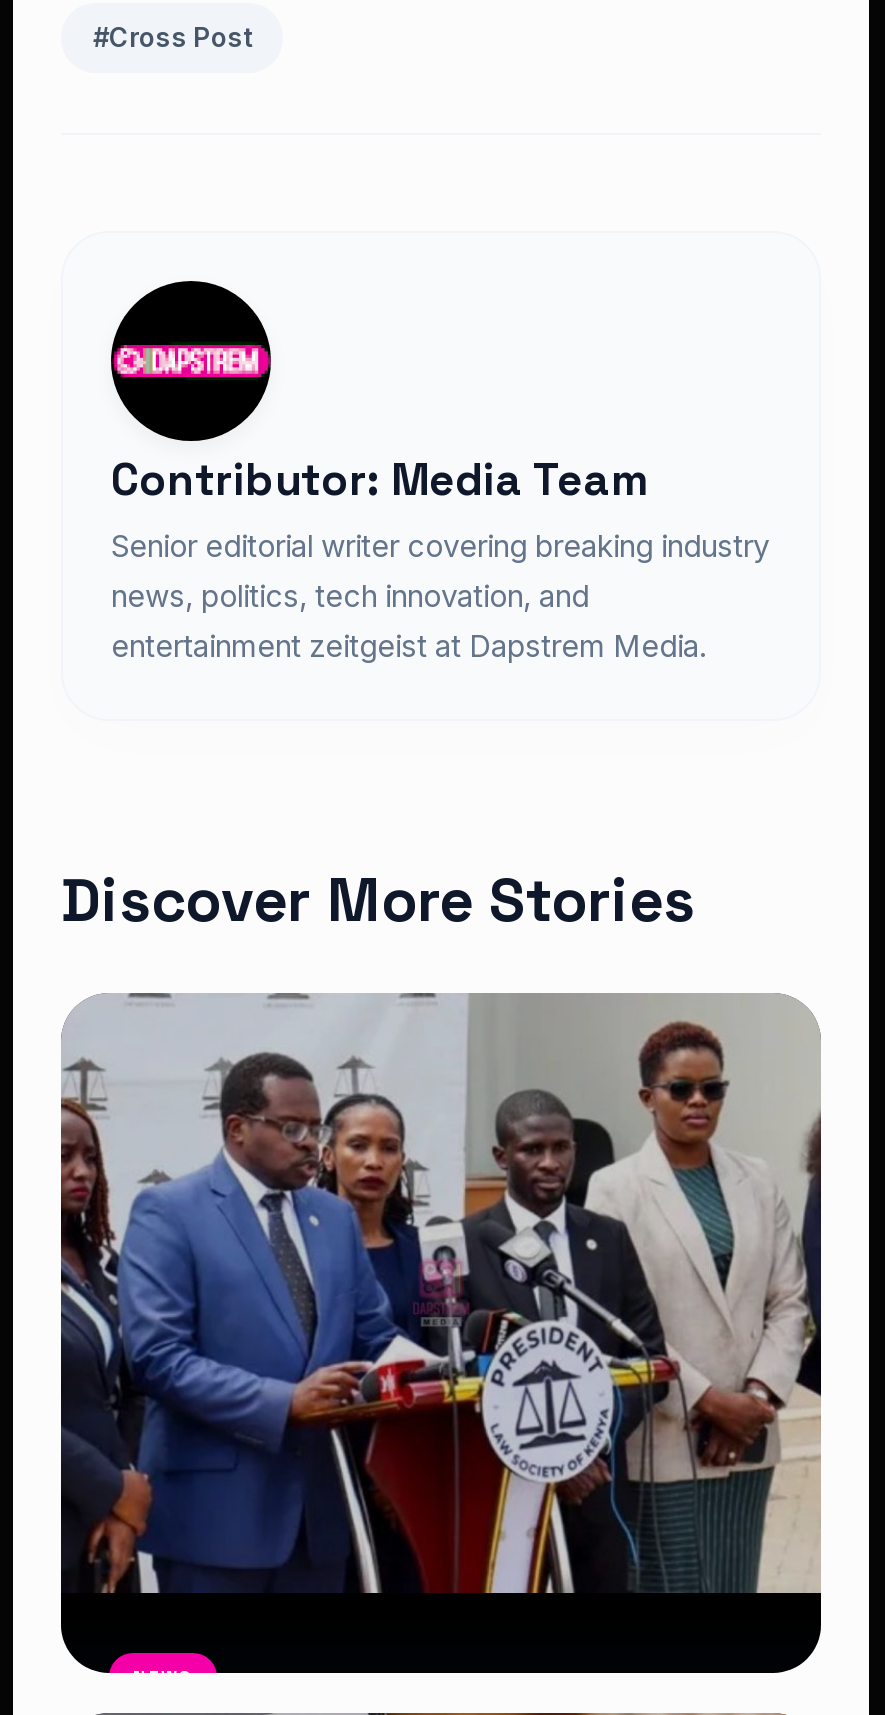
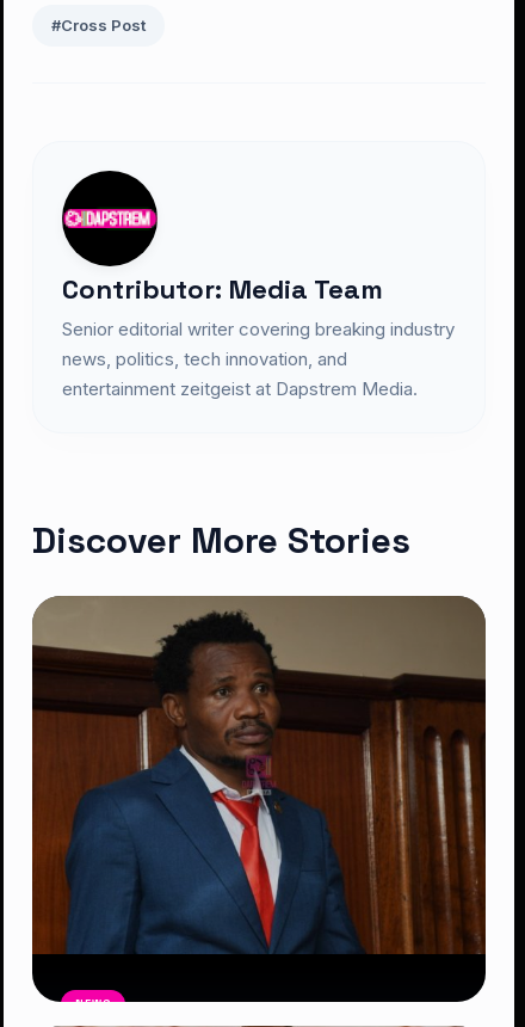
[59,993,821,1595] [image] -> [31,596,486,954] [image]

